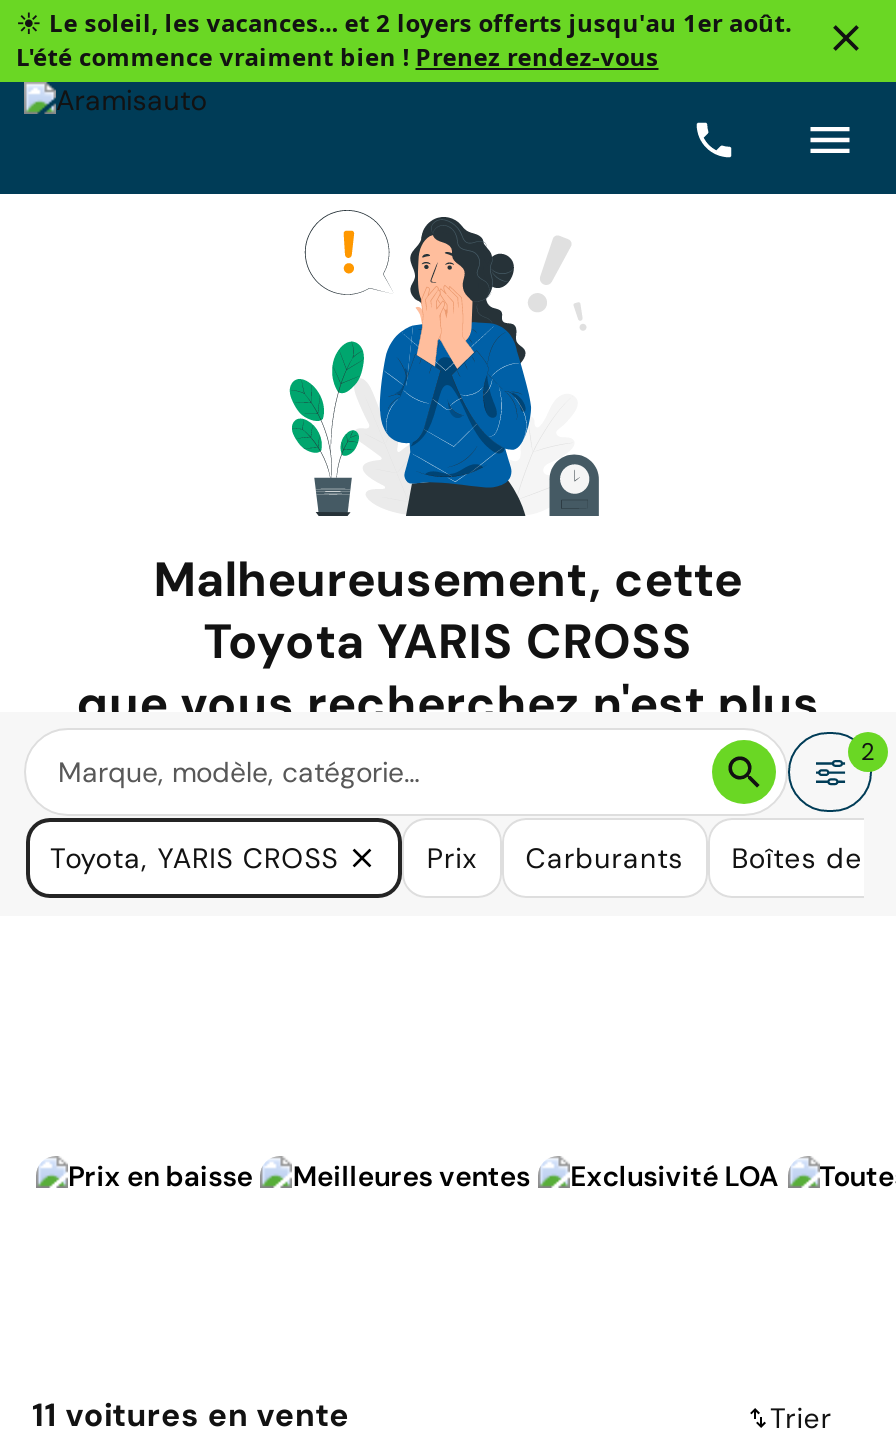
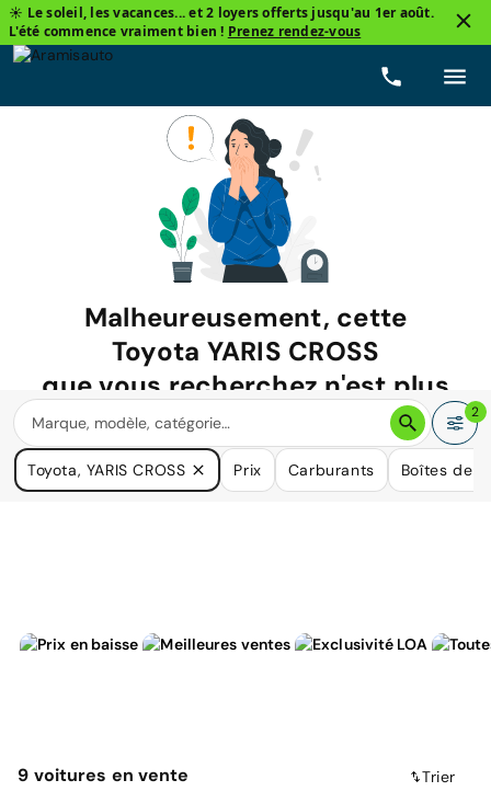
[32,1395,350,1437] 11 voitures en vente -> [18,764,189,787] 9 voitures en vente

